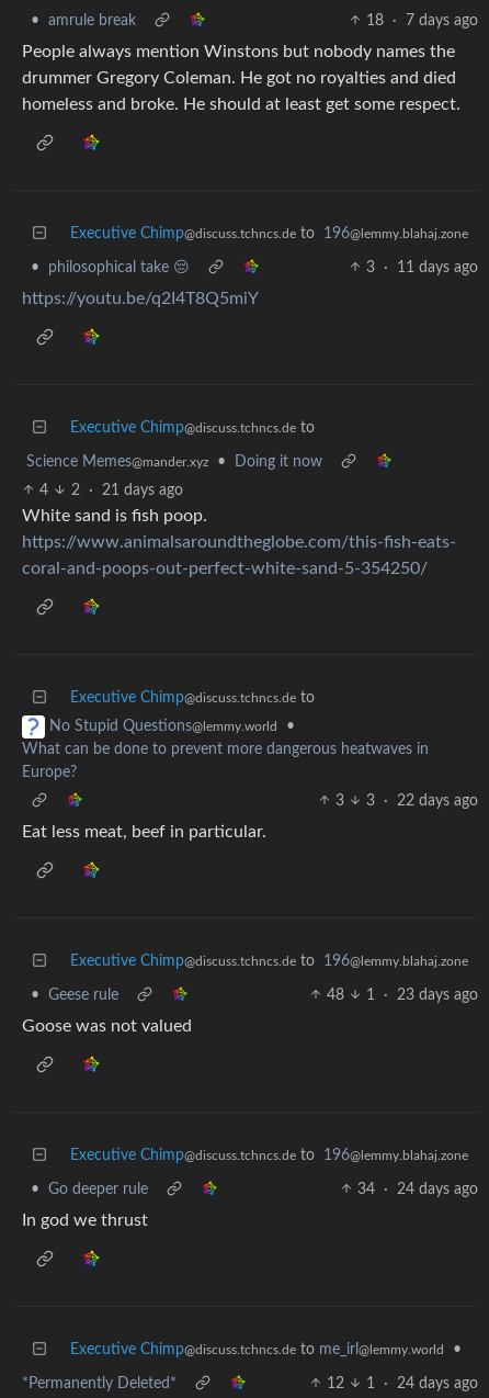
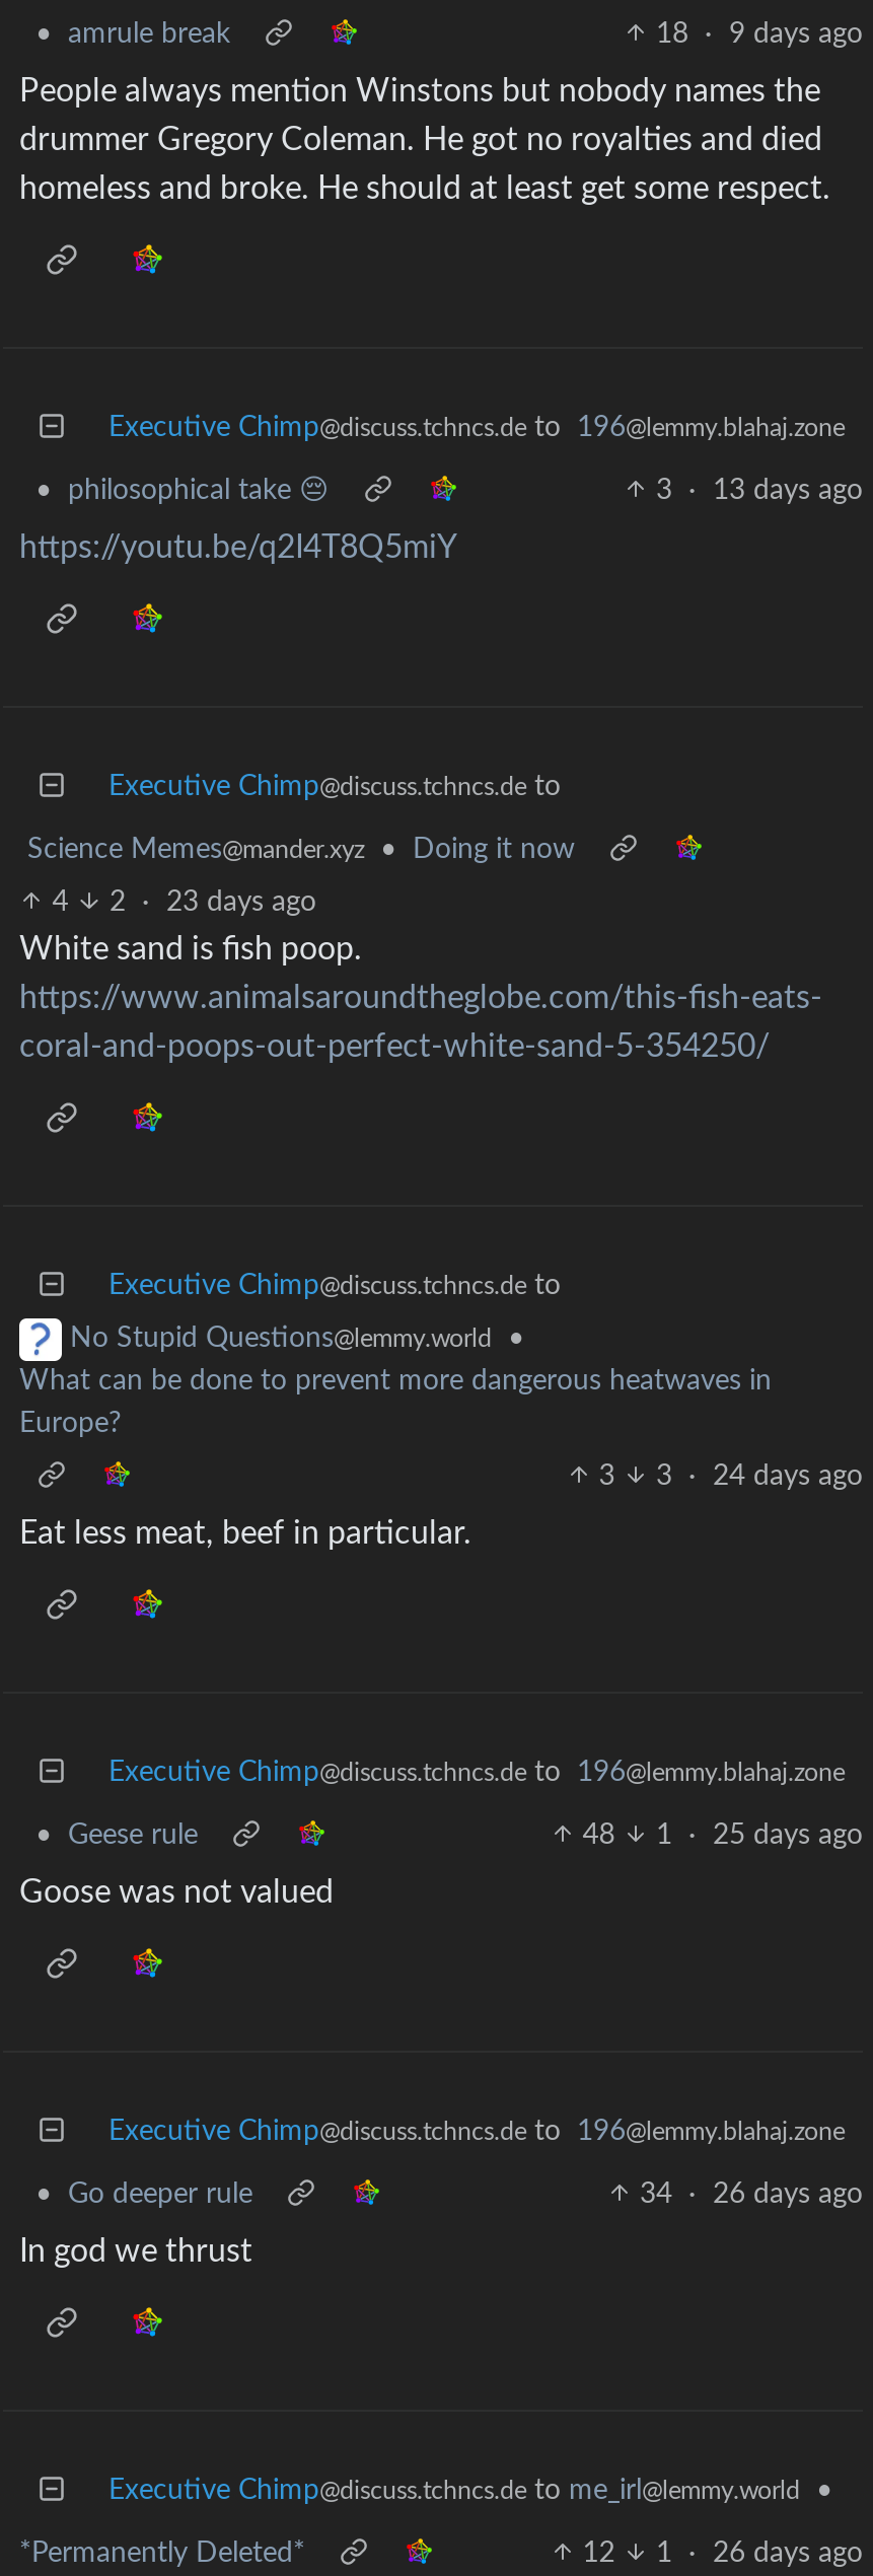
[366,13,478,28] 18 · 7 days ago -> [656,19,863,48] 18 · 9 days ago
[366,260,478,275] 3 · 11 days ago -> [656,476,863,504] 3 · 13 days ago
[40,482,183,498] 4 2 · 21 days ago -> [52,888,316,916] 4 2 · 23 days ago
[335,793,478,808] 3 3 · 22 days ago -> [599,1462,863,1490] 3 3 · 24 days ago
[327,987,478,1003] 48 1 · 23 days ago -> [583,1821,863,1849] 48 1 · 25 days ago
[357,1181,478,1197] 34 · 24 days ago -> [640,2180,863,2208] 34 · 26 days ago
[327,1376,478,1391] 12 1 · 24 days ago -> [583,2539,863,2567] 12 1 · 26 days ago

